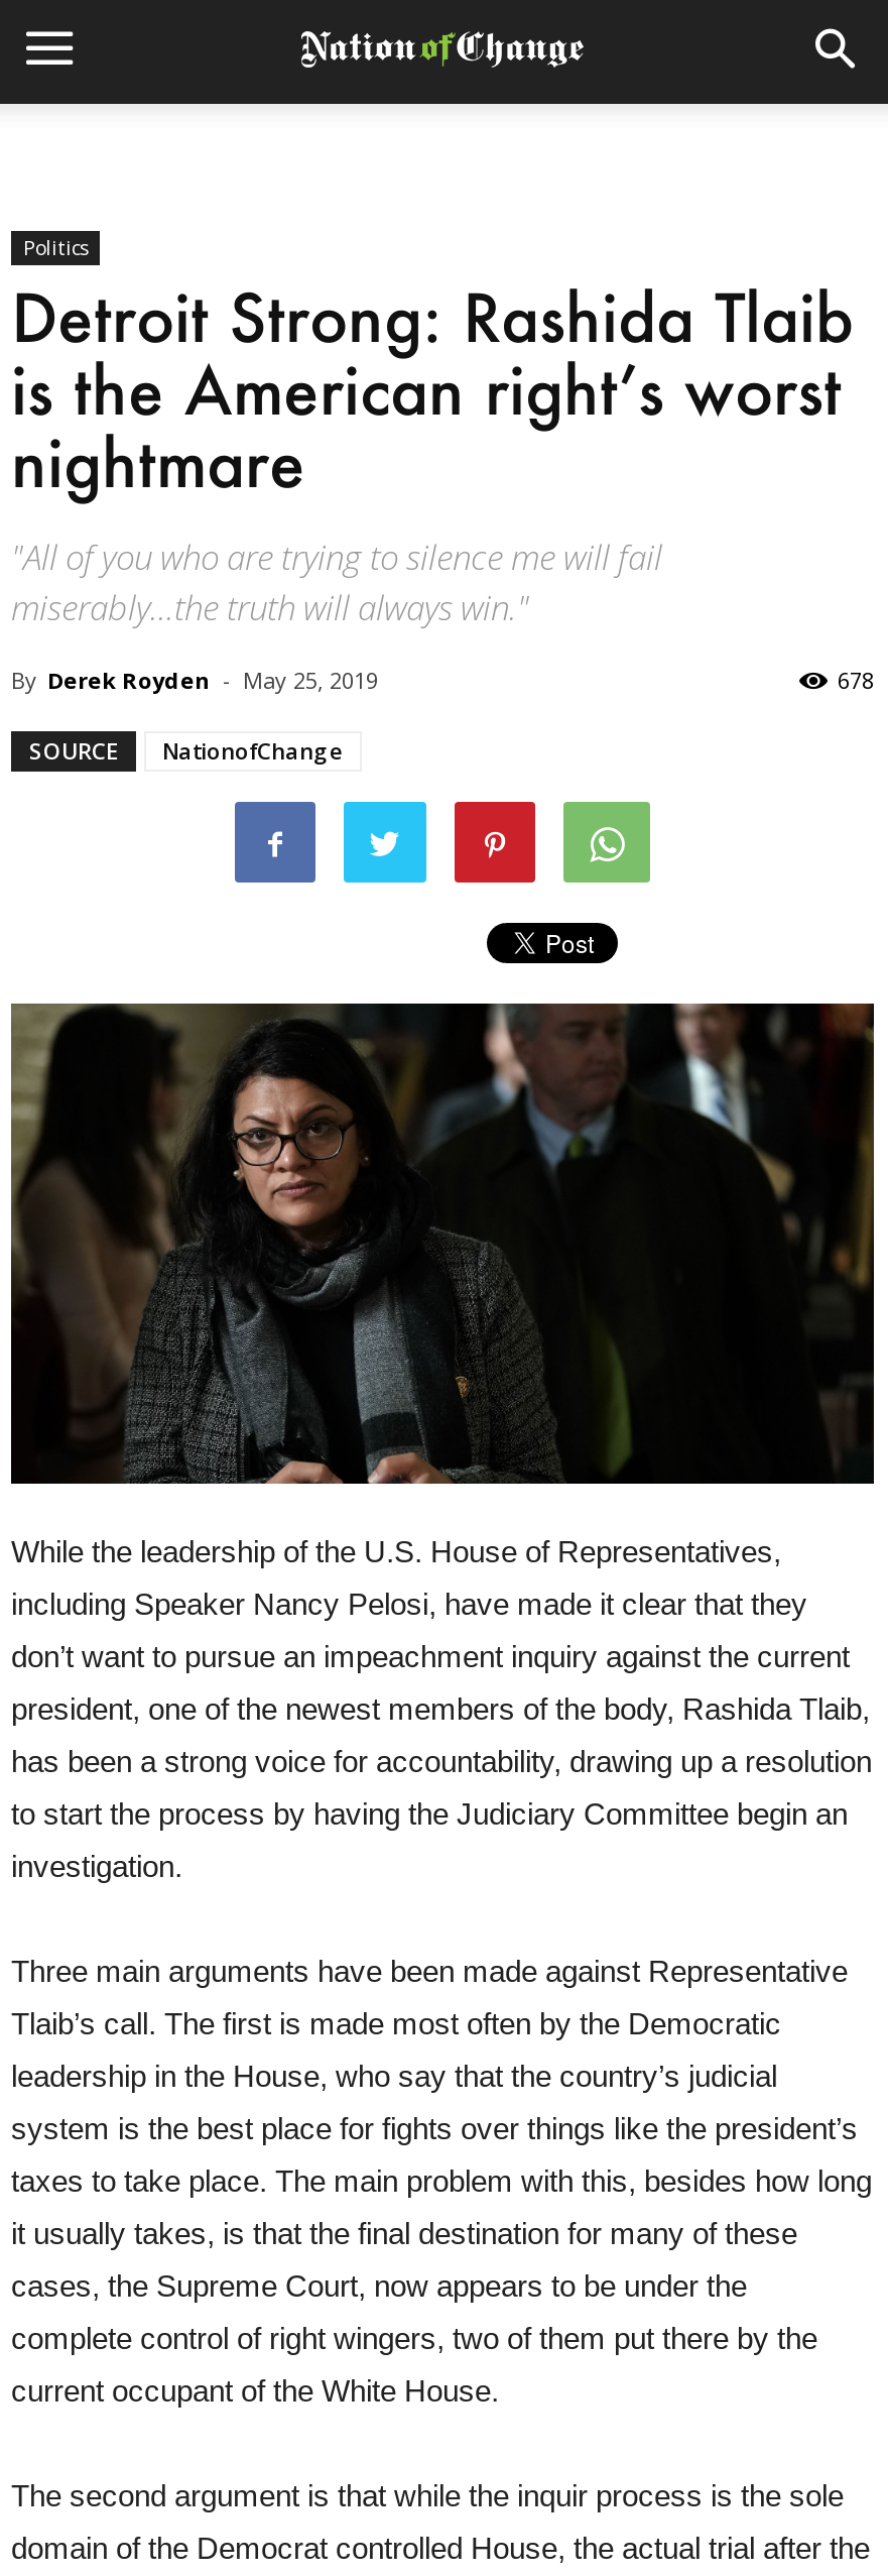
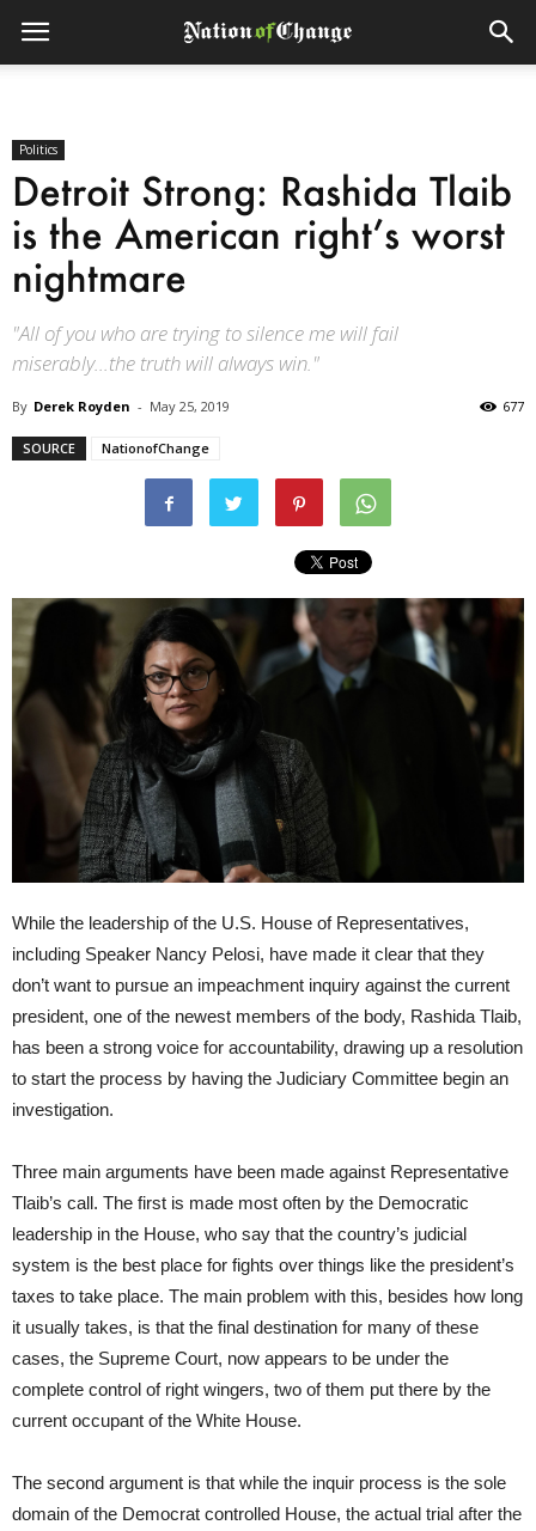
[838,665,874,695] 678 -> [502,397,524,415] 677

